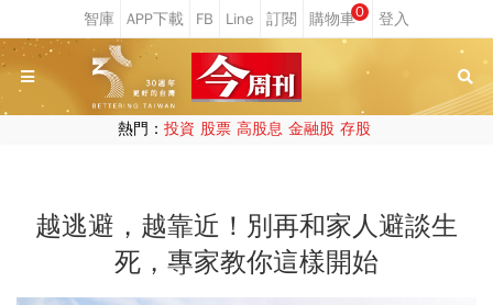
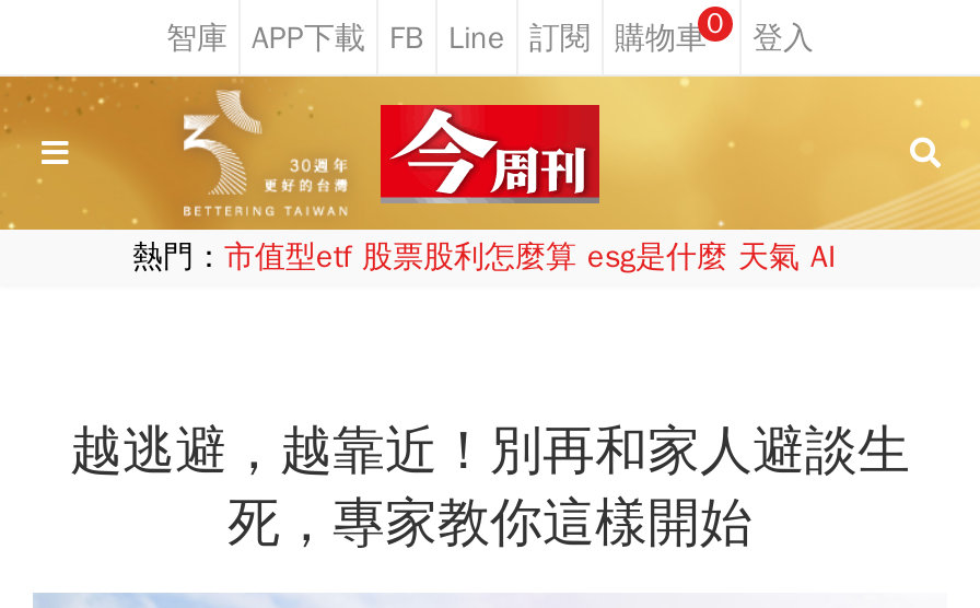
[117,120,370,138] 熱門：投資 股票 高股息 金融股 存股 -> [132,238,837,276] 熱門：市值型etf 股票股利怎麼算 esg是什麼 天氣 AI

